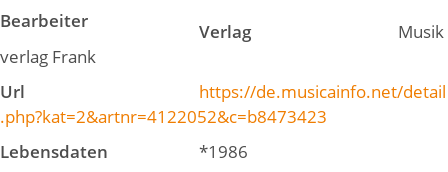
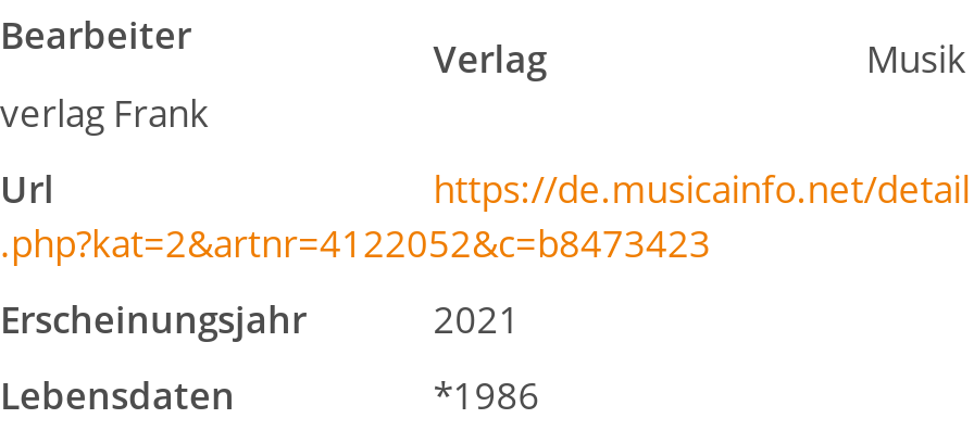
none -> [0,294,520,344] Erscheinungsjahr | 2021

